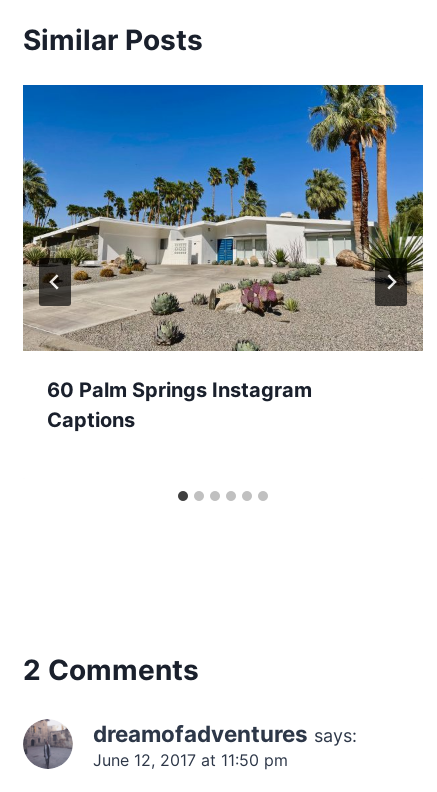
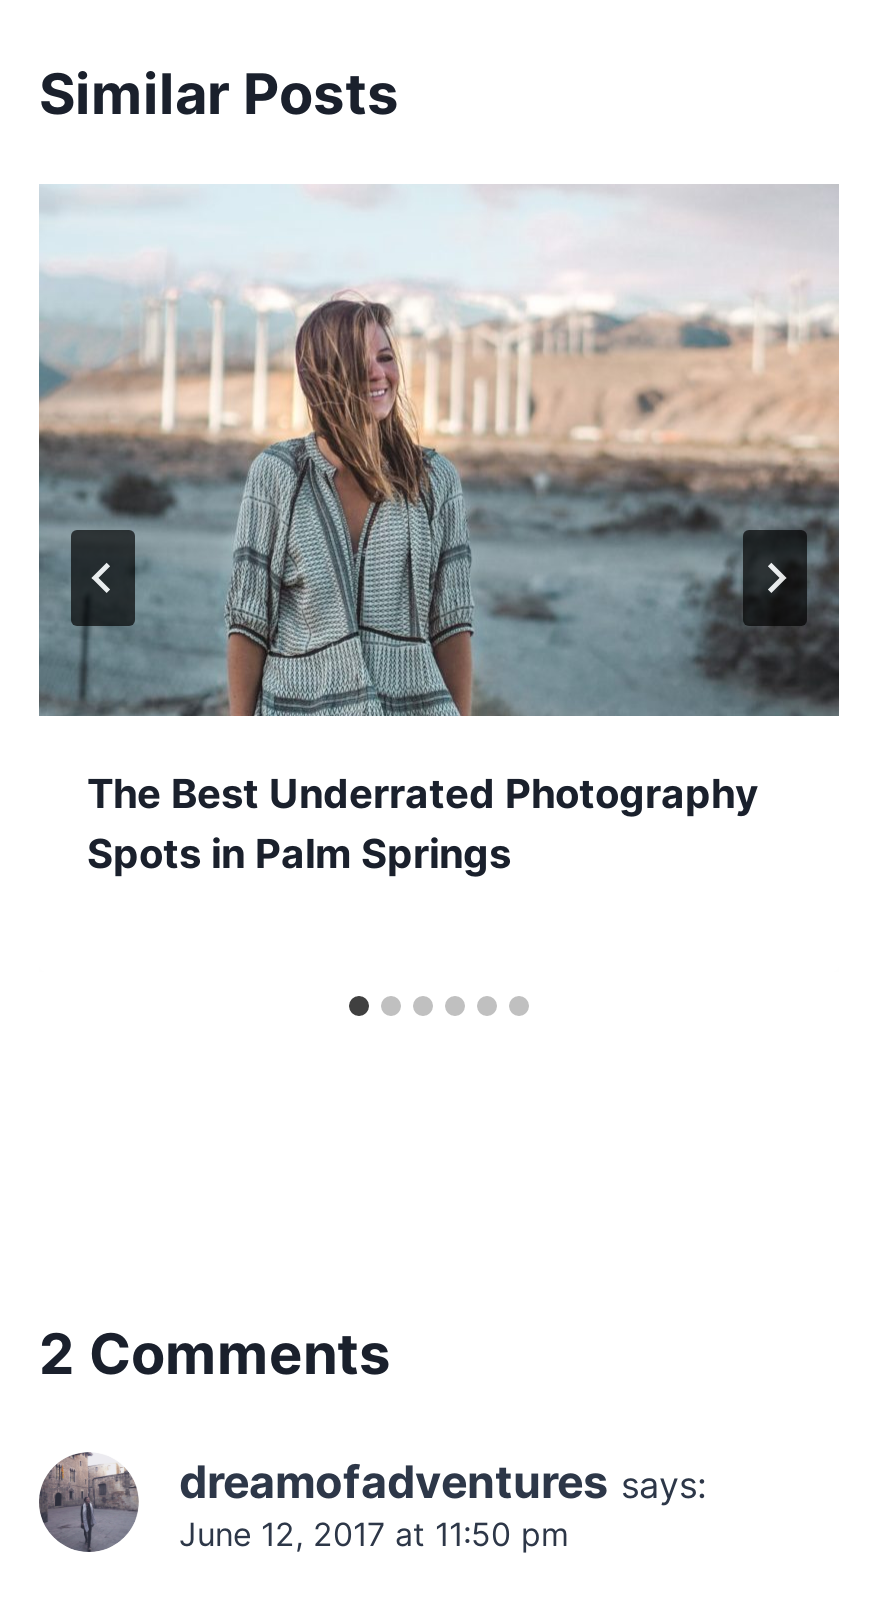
[22,84,424,432] [image] | 60 Palm Springs Instagram | Captions -> [37,184,841,879] [image] | The Best Underrated Photography | Spots in Palm Springs

